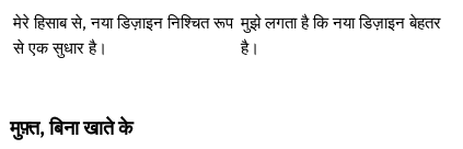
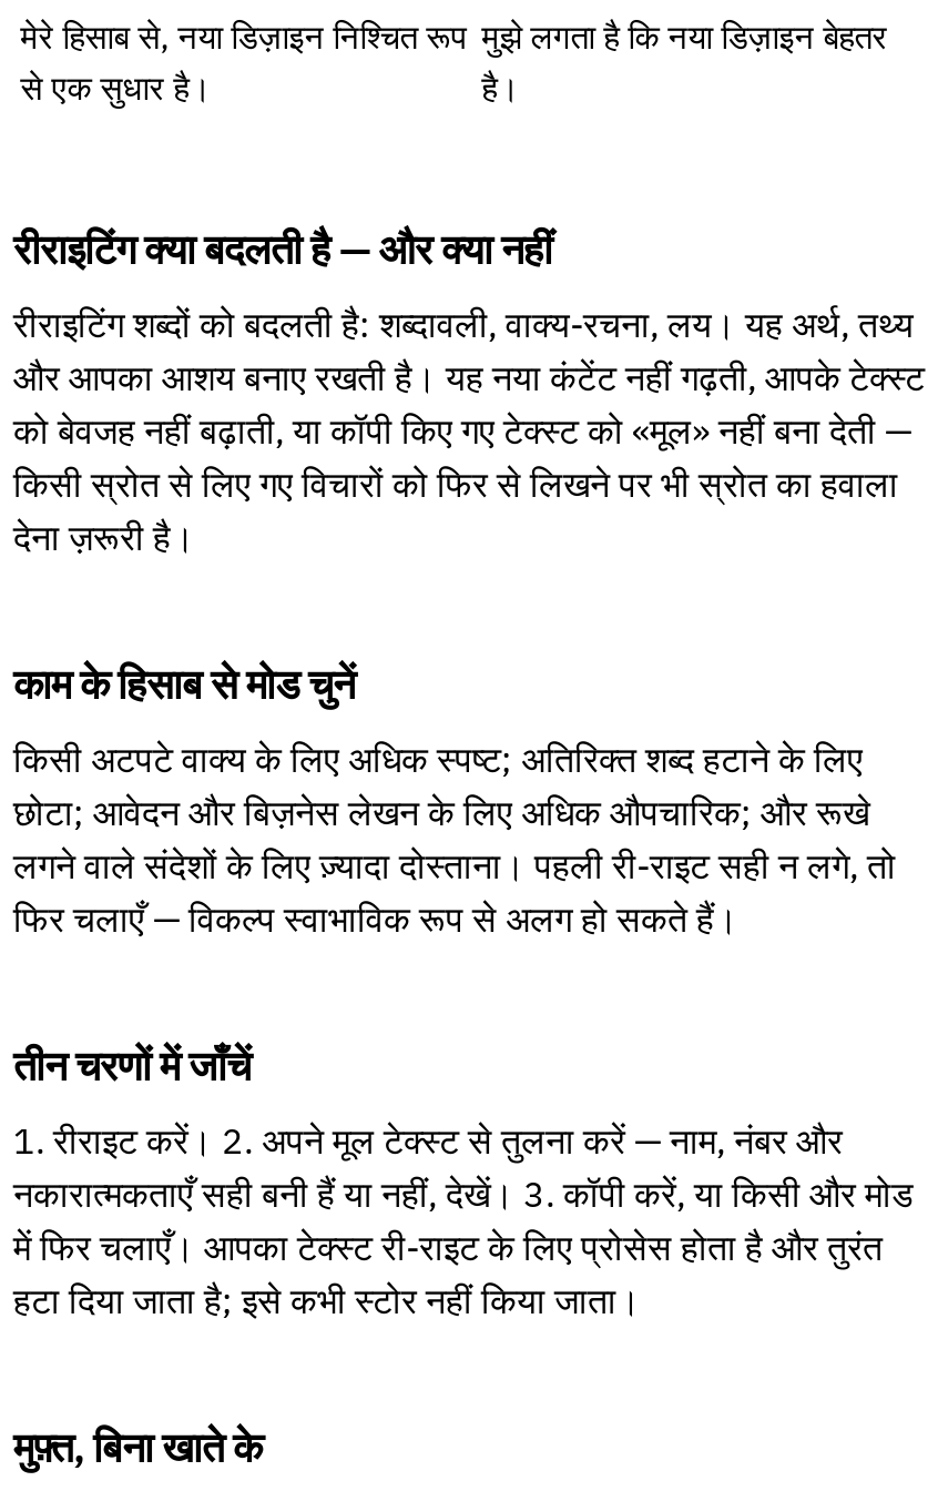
none -> [13,223,925,1323] रीराइटिंग क्या बदलती है — और क्या नहीं | रीराइटिंग शब्दों को बदलती है: शब्दावली, वाक्य-रचना, लय। यह अर्थ, तथ्य | और आपका आशय बनाए रखती है। यह नया कंटेंट नहीं गढ़ती, आपके टेक्स्ट | को बेवजह नहीं बढ़ाती, या कॉपी किए गए टेक्स्ट को «मूल» नहीं बना देती — | किसी स्रोत से लिए गए विचारों को फिर से लिखने पर भी स्रोत का हवाला | देना ज़रूरी है। | काम के हिसाब से मोड चुनें | किसी अटपटे वाक्य के लिए अधिक स्पष्ट; अतिरिक्त शब्द हटाने के लिए | छोटा; आवेदन और बिज़नेस लेखन के लिए अधिक औपचारिक; और रूखे | लगने वाले संदेशों के लिए ज़्यादा दोस्ताना। पहली री-राइट सही न लगे, तो | फिर चलाएँ — विकल्प स्वाभाविक रूप से अलग हो सकते हैं। | तीन चरणों में जाँचें | 1. रीराइट करें। 2. अपने मूल टेक्स्ट से तुलना करें — नाम, नंबर और | नकारात्मकताएँ सही बनी हैं या नहीं, देखें। 3. कॉपी करें, या किसी और मोड | में फिर चलाएँ। आपका टेक्स्ट री-राइट के लिए प्रोसेस होता है और तुरंत | हटा दिया जाता है; इसे कभी स्टोर नहीं किया जाता।

